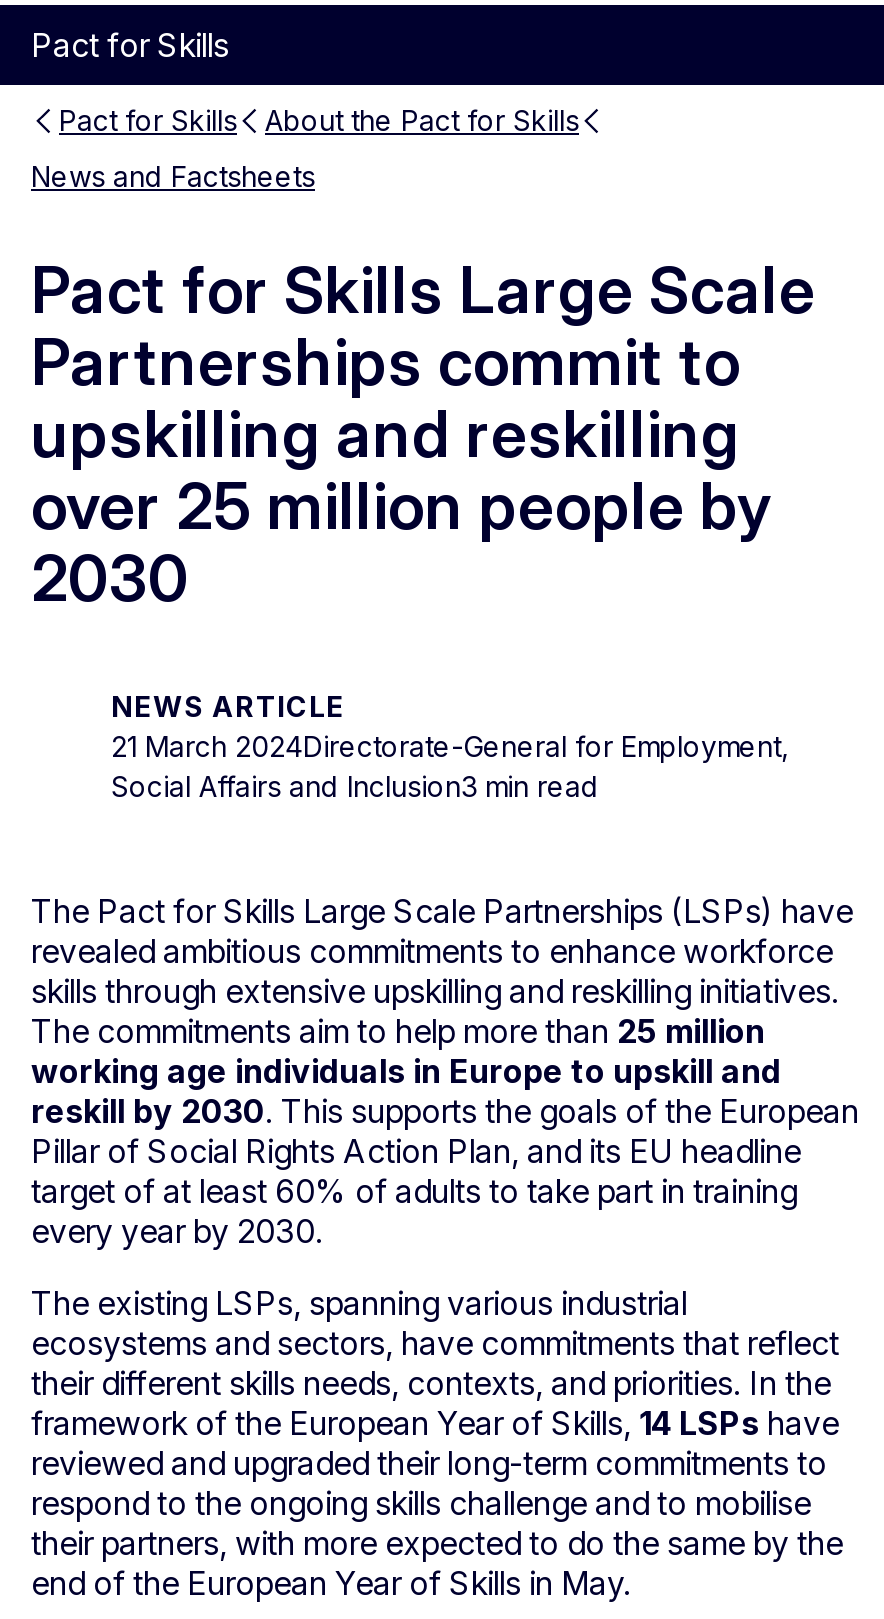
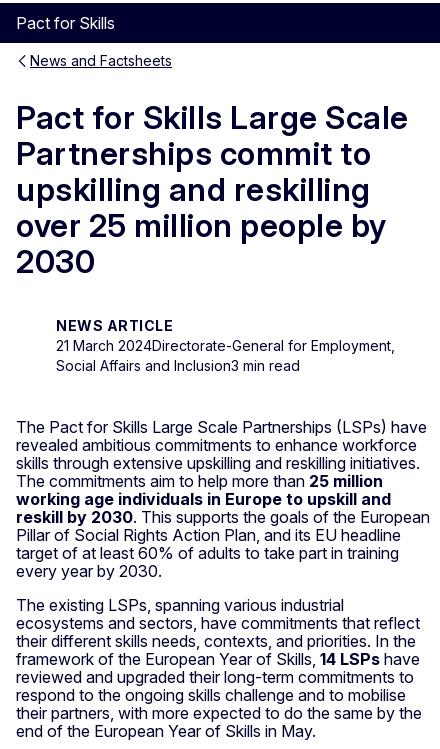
[59,103,579,137] Pact for Skills | About the Pact for Skills -> none

